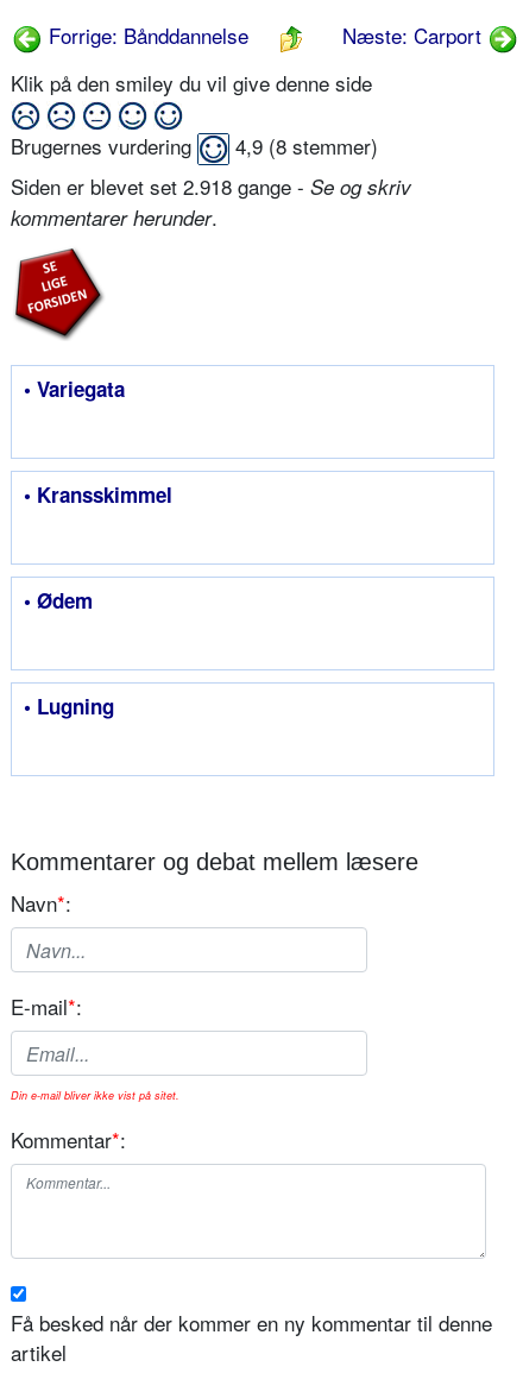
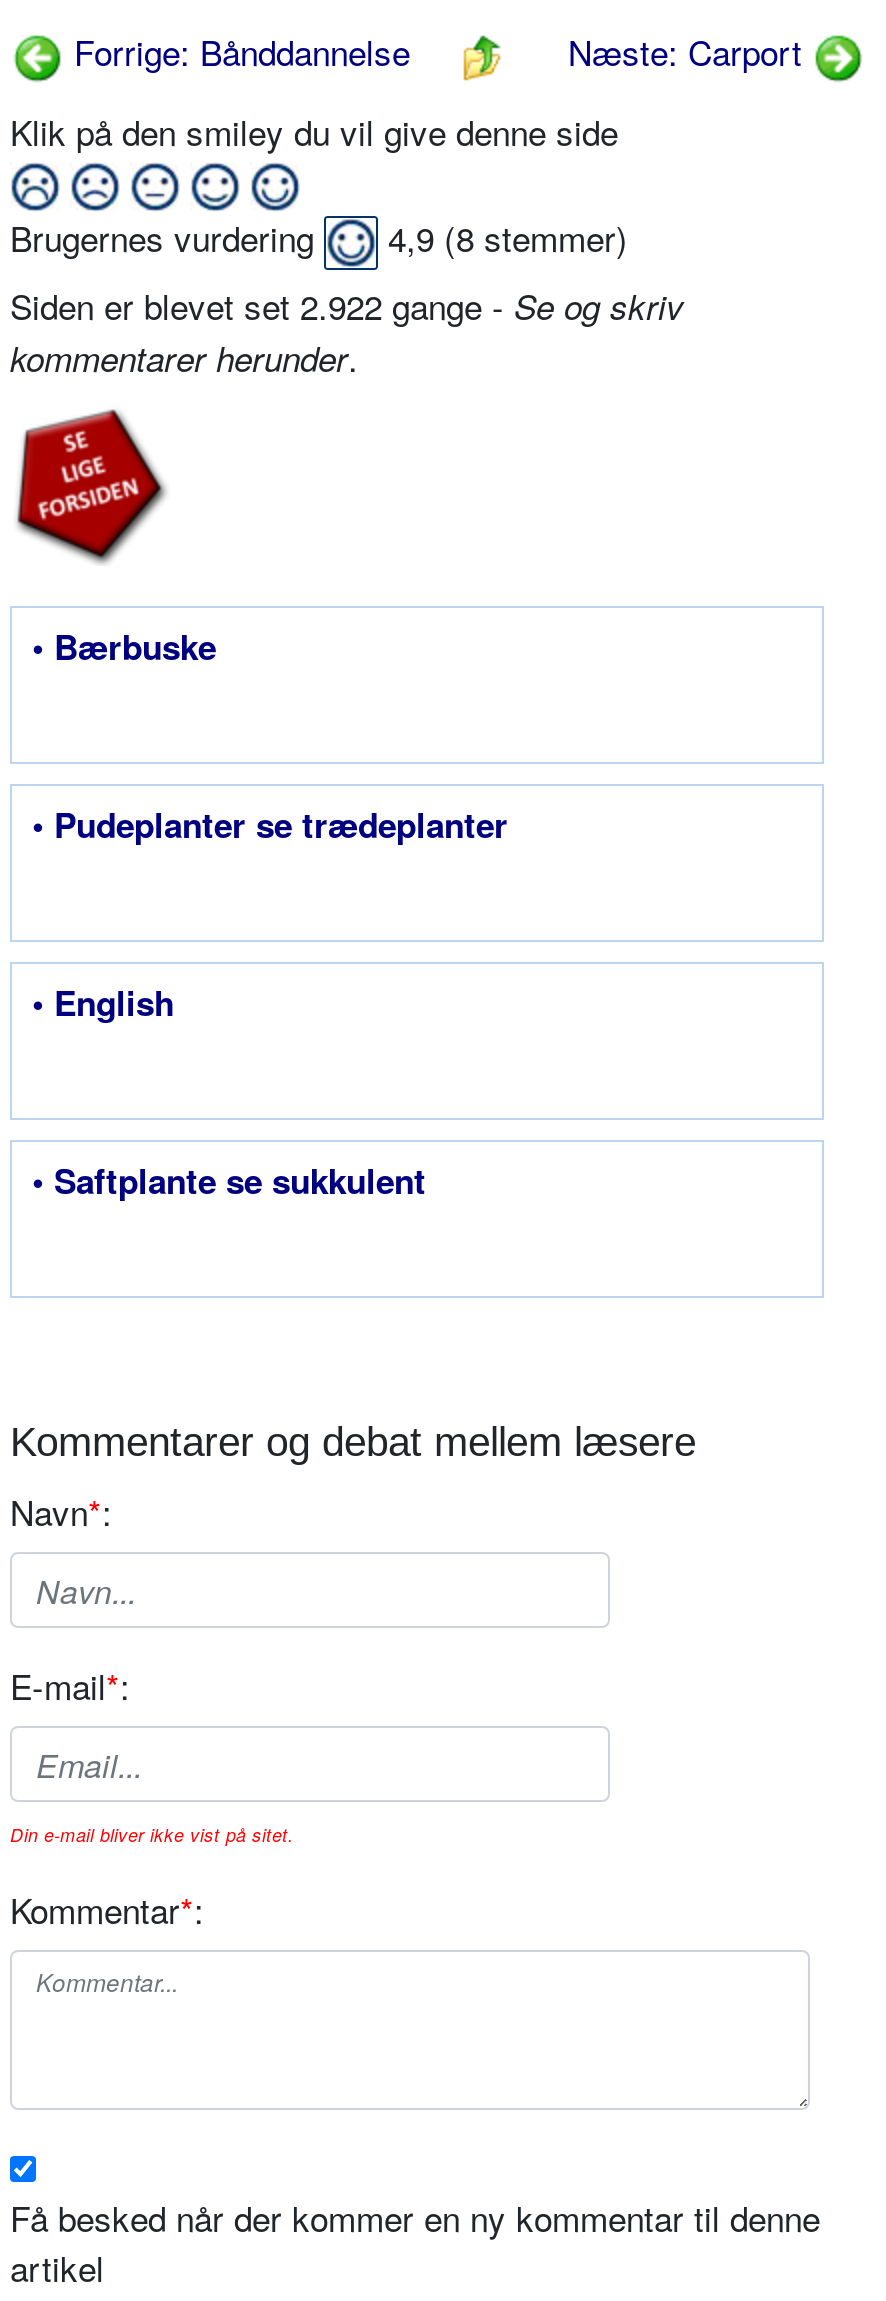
[11,171,411,201] Siden er blevet set 2.918 gange - Se og skriv -> [10,280,684,330] Siden er blevet set 2.922 gange - Se og skriv
[24,375,125,403] • Variegata -> [32,622,216,670] • Bærbuske
[24,480,172,509] • Kransskimmel -> [32,800,508,848] • Pudeplanter se trædeplanter
[24,586,93,615] • Ødem -> [32,978,174,1026] • English
[24,692,114,721] • Lugning -> [32,1156,426,1204] • Saftplante se sukkulent

